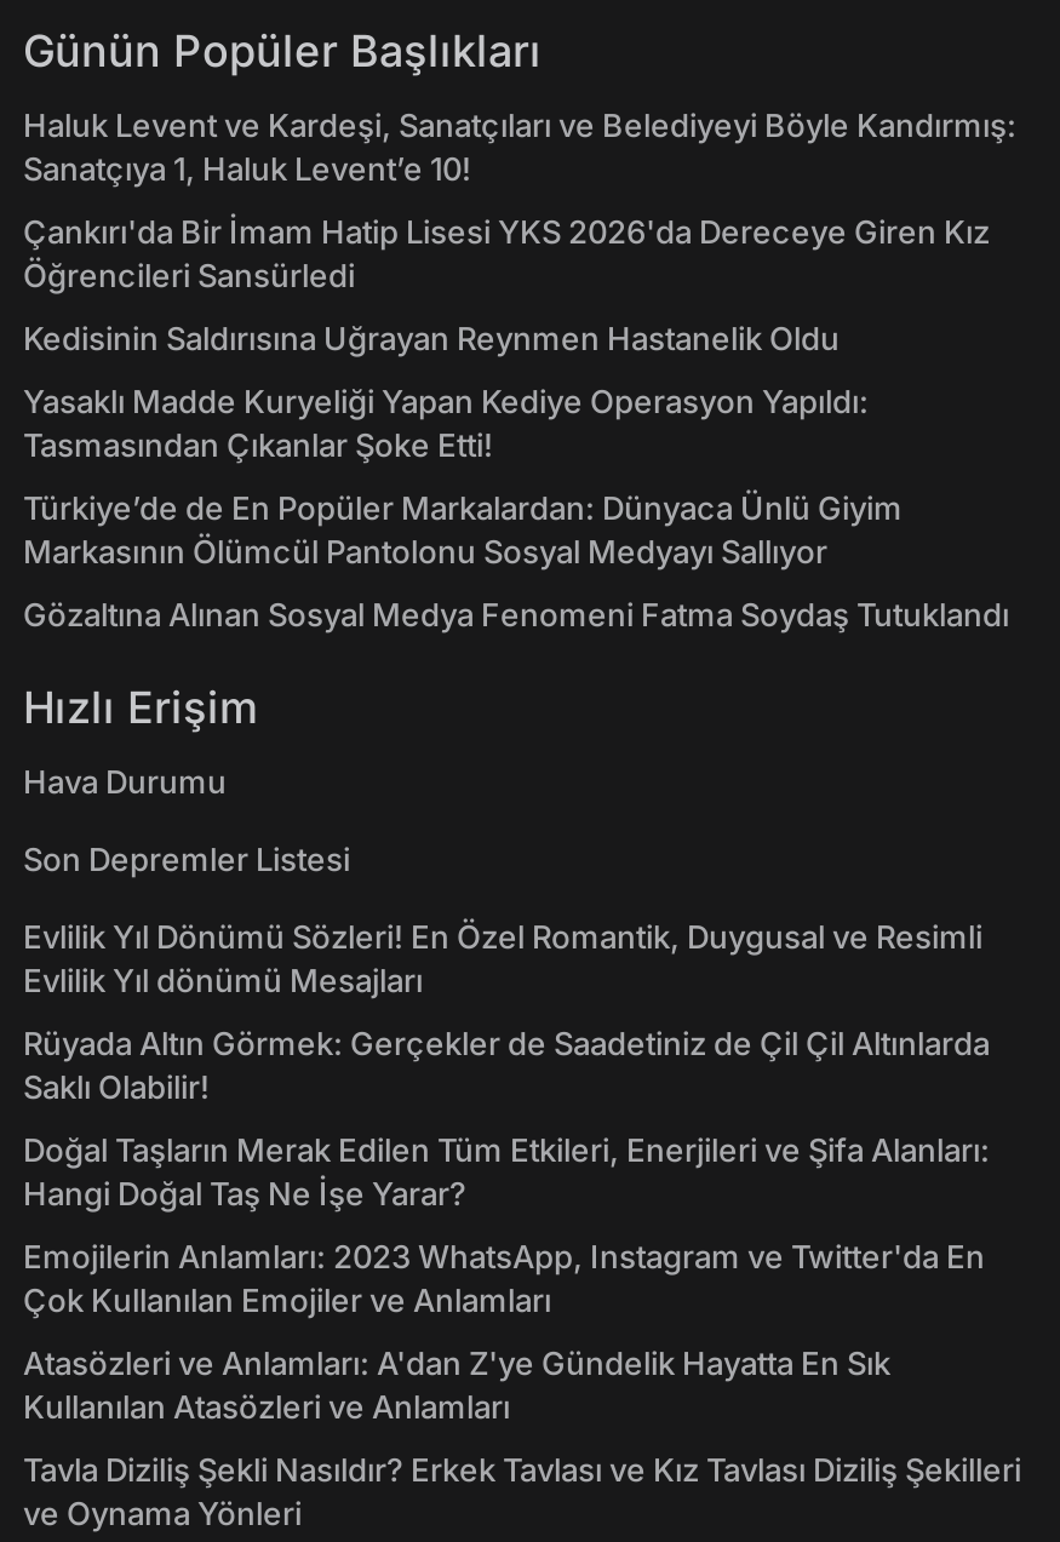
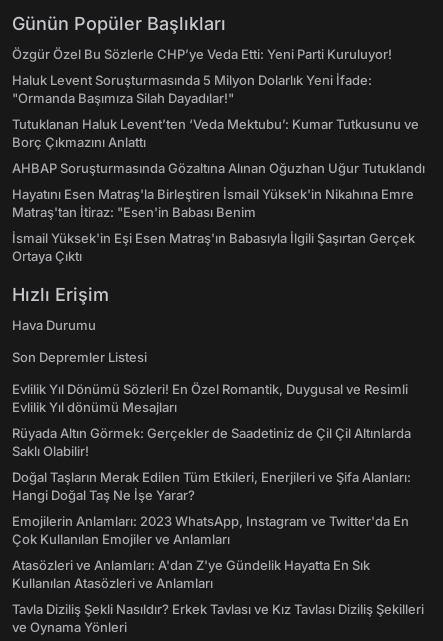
[23,104,1016,187] Haluk Levent ve Kardeşi, Sanatçıları ve Belediyeyi Böyle Kandırmış: | Sanatçıya 1, Haluk Levent’e 10! -> [12,46,392,62] Özgür Özel Bu Sözlerle CHP’ye Veda Etti: Yeni Parti Kuruluyor!
[23,211,990,293] Çankırı'da Bir İmam Hatip Lisesi YKS 2026'da Dereceye Giren Kız | Öğrencileri Sansürledi -> [12,72,372,106] Haluk Levent Soruşturmasında 5 Milyon Dolarlık Yeni İfade: | "Ormanda Başımıza Silah Dayadılar!"
[23,317,840,356] Kedisinin Saldırısına Uğrayan Reynmen Hastanelik Oldu -> [12,116,419,150] Tutuklanan Haluk Levent’ten ‘Veda Mektubu’: Kumar Tutkusunu ve | Borç Çıkmazını Anlattı
[23,380,869,463] Yasaklı Madde Kuryeliği Yapan Kediye Operasyon Yapıldı: | Tasmasından Çıkanlar Şoke Etti! -> [12,160,425,176] AHBAP Soruşturmasında Gözaltına Alınan Oğuzhan Uğur Tutuklandı
[23,487,903,569] Türkiye’de de En Popüler Markalardan: Dünyaca Ünlü Giyim | Markasının Ölümcül Pantolonu Sosyal Medyayı Sallıyor -> [12,186,414,220] Hayatını Esen Matraş'la Birleştiren İsmail Yüksek'in Nikahına Emre | Matraş'tan İtiraz: "Esen'in Babası Benim
[23,594,1009,632] Gözaltına Alınan Sosyal Medya Fenomeni Fatma Soydaş Tutuklandı -> [12,230,415,264] İsmail Yüksek'in Eşi Esen Matraş'ın Babasıyla İlgili Şaşırtan Gerçek | Ortaya Çıktı

